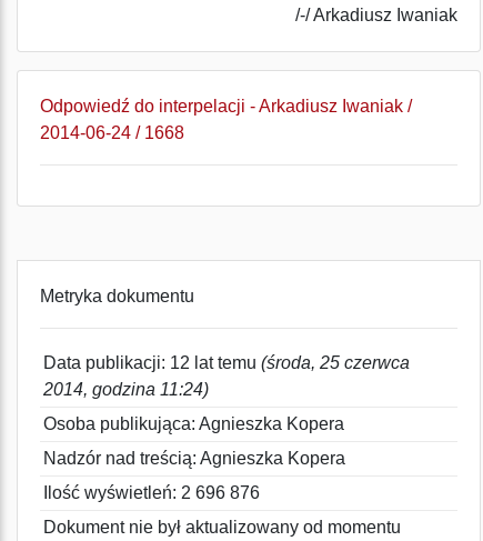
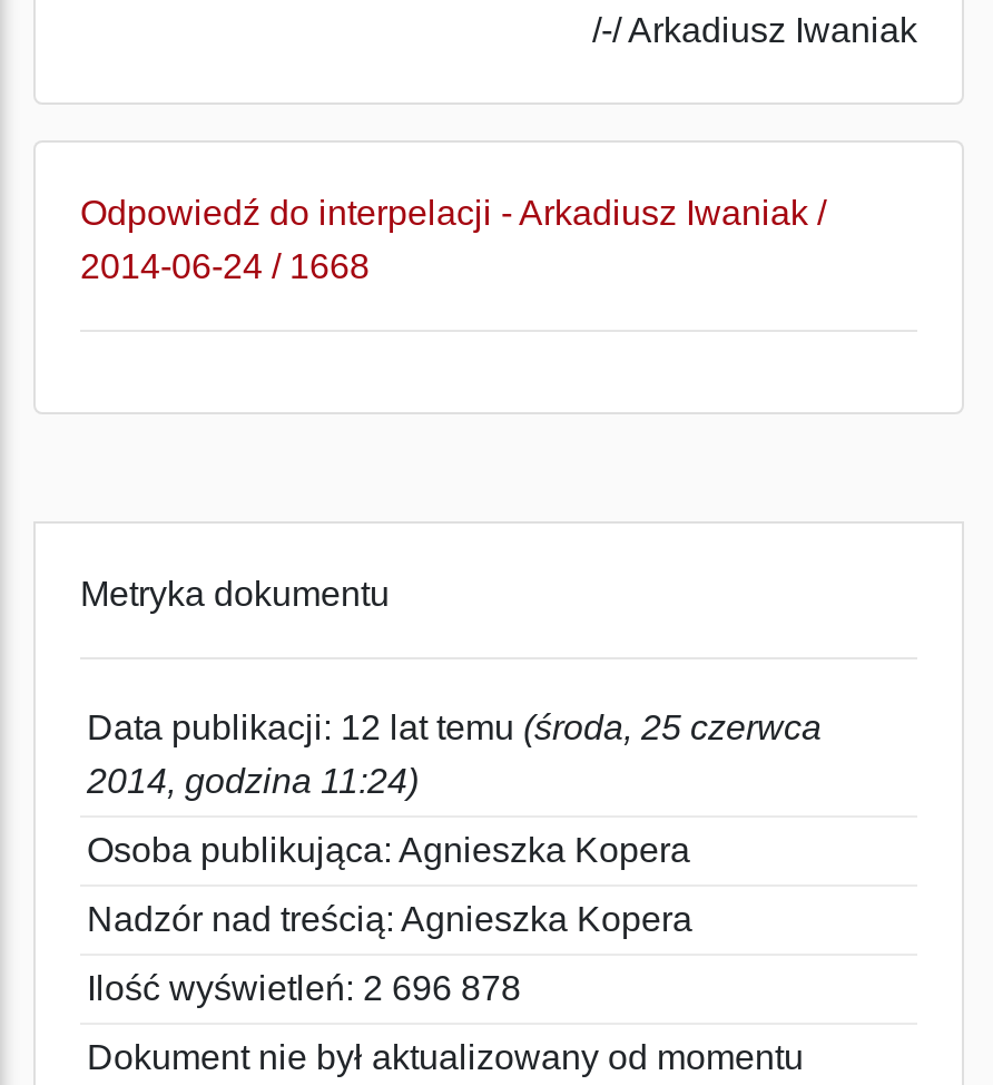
[43,483,260,502] Ilość wyświetleń: 2 696 876 -> [87,969,521,1007] Ilość wyświetleń: 2 696 878

